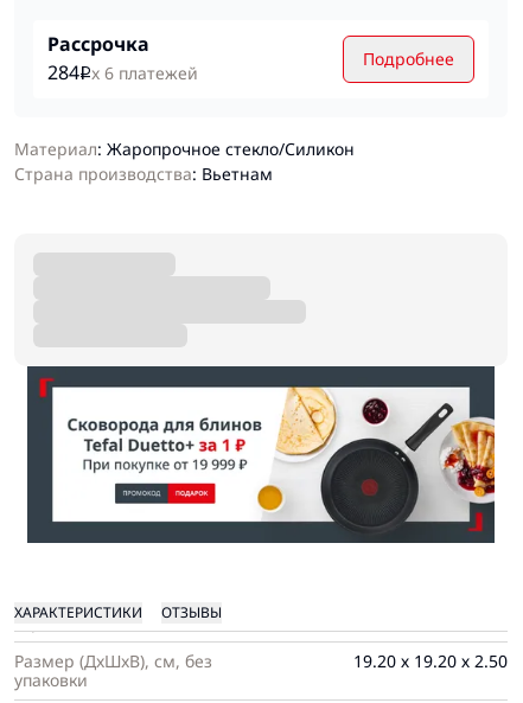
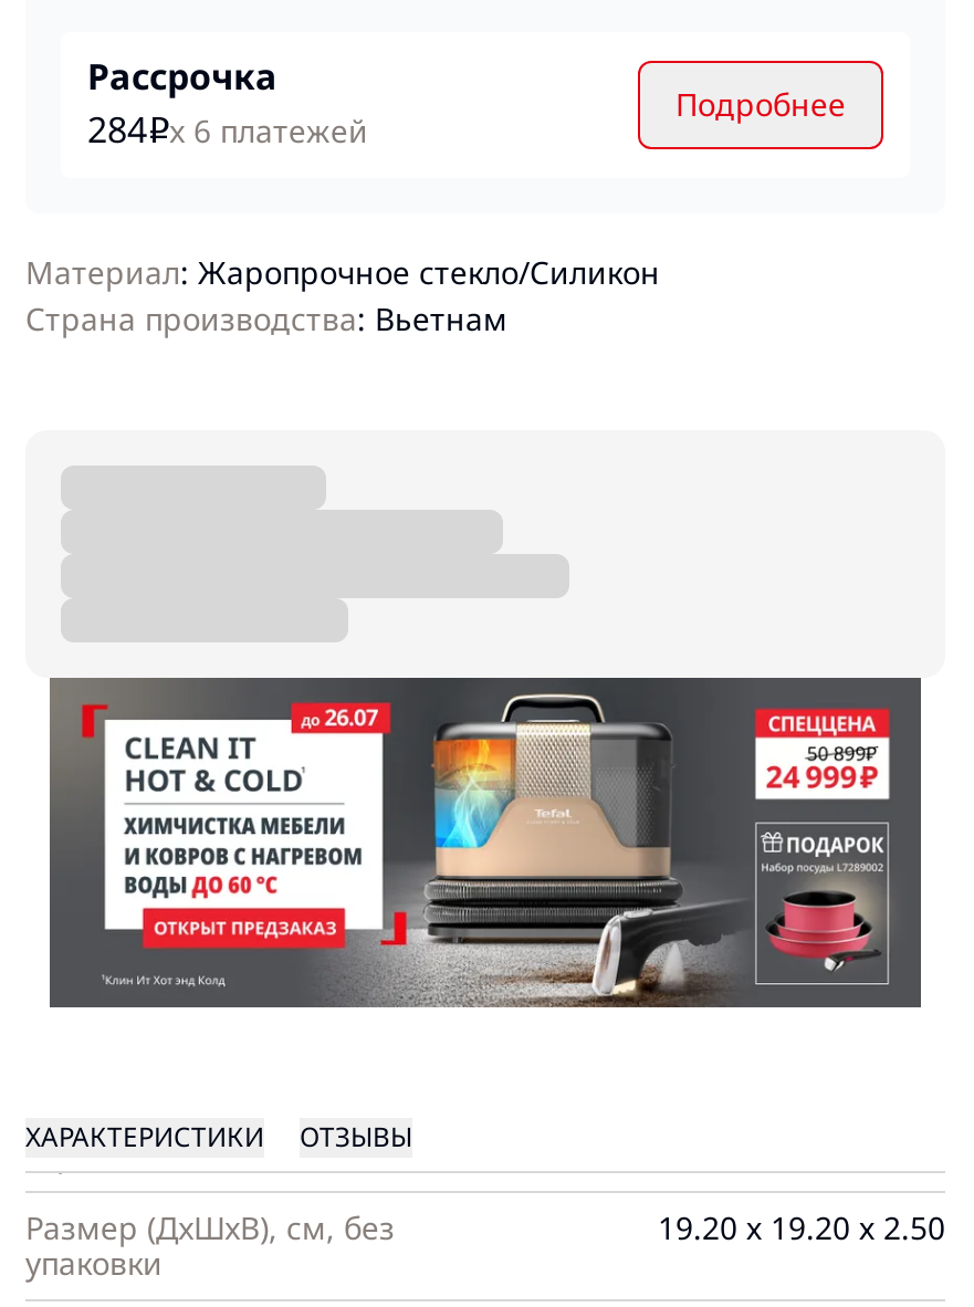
[27,365,496,544] [image] -> [50,678,923,1010] [image]

